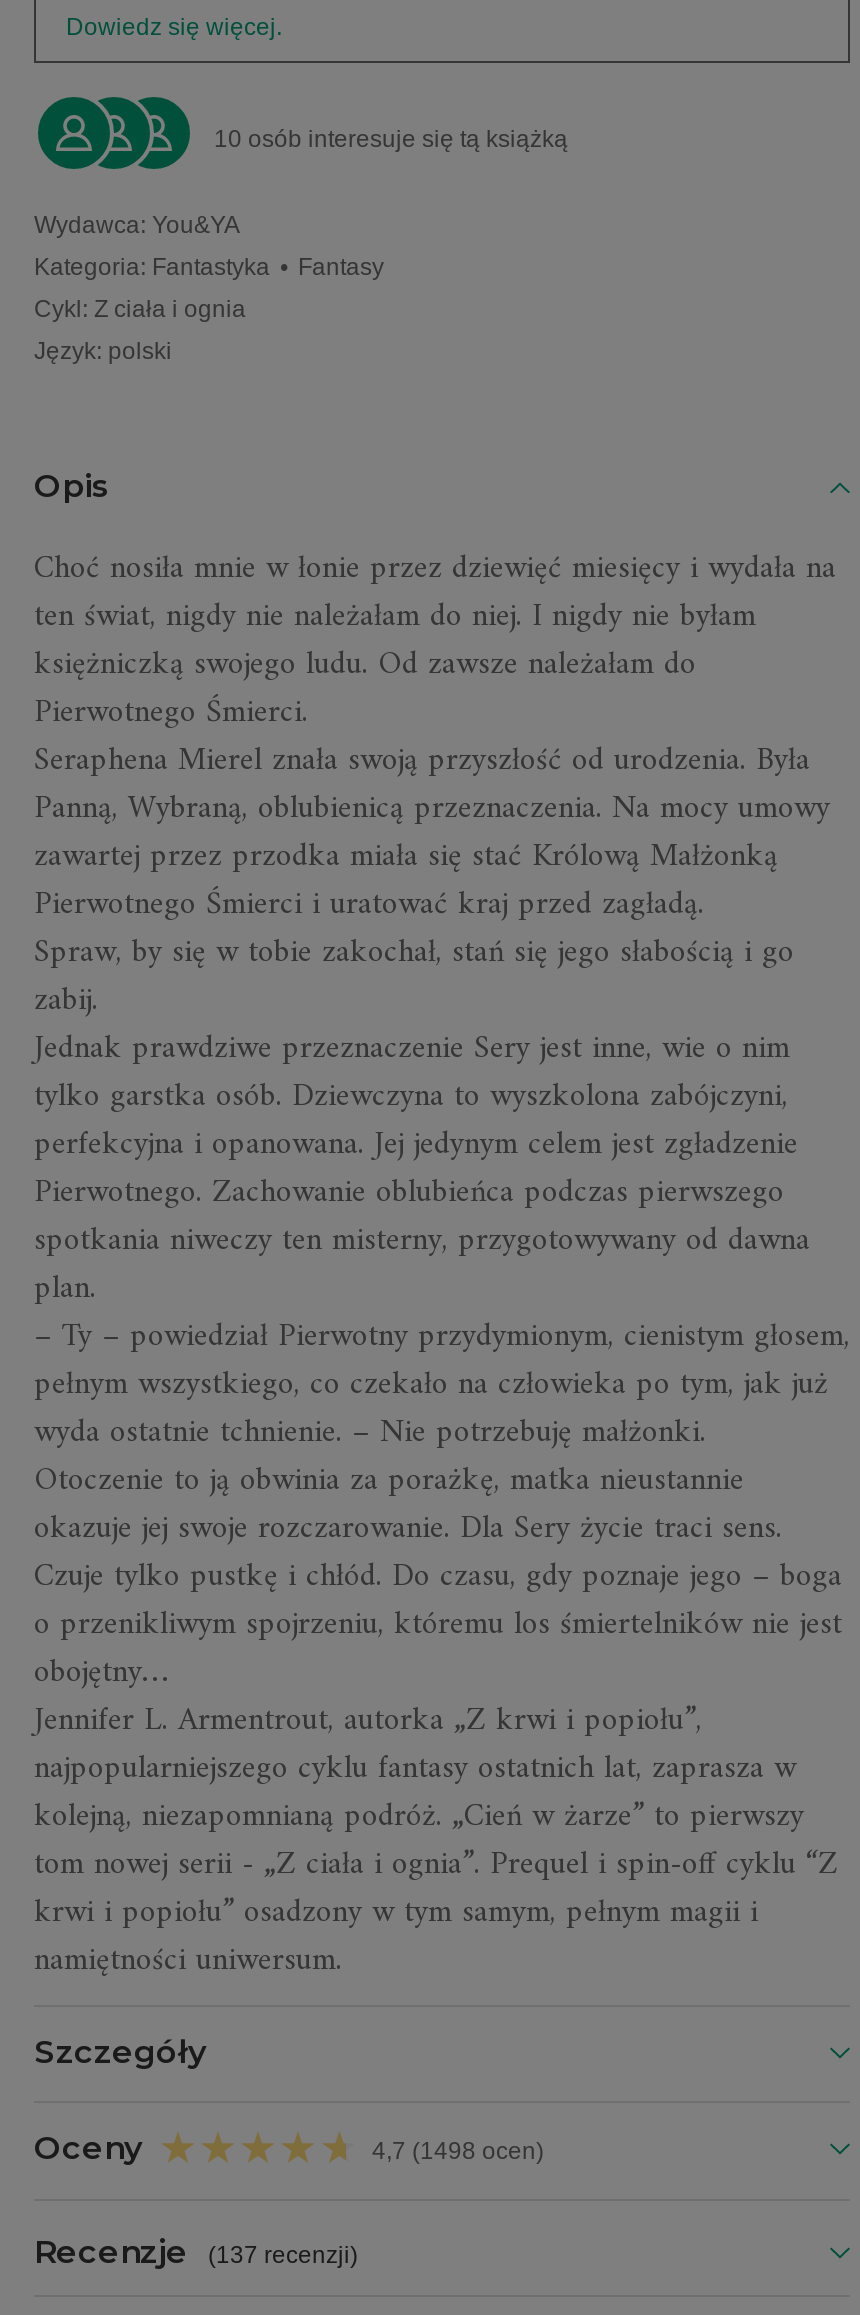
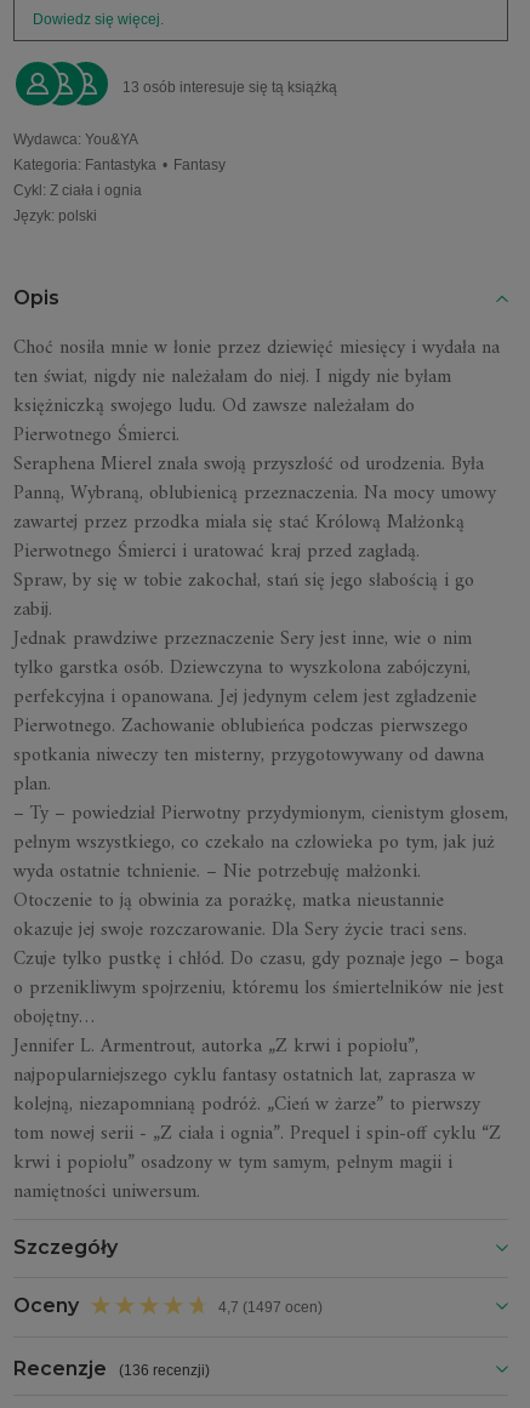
[214,125,568,153] 10 osób interesuje się tą książką -> [122,79,337,96] 13 osób interesuje się tą książką
[372,2137,544,2165] 4,7 (1498 ocen) -> [218,1299,323,1316] 4,7 (1497 ocen)
[34,2233,358,2271] Recenzje (137 recenzji) -> [13,1357,210,1380] Recenzje (136 recenzji)

